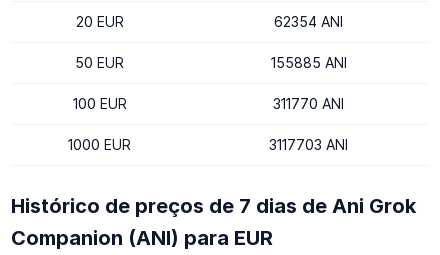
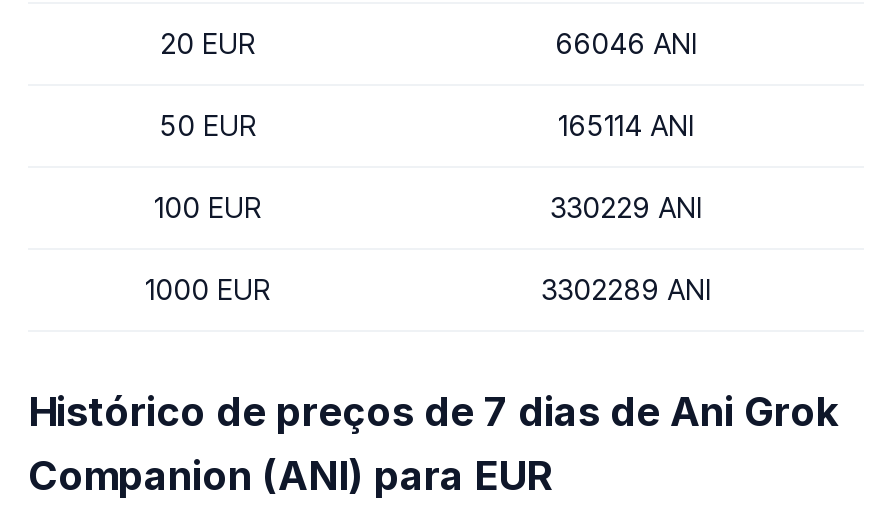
[274,13,343,30] 62354 ANI -> [555,26,697,60] 66046 ANI
[270,54,346,71] 155885 ANI -> [558,108,694,142] 165114 ANI
[273,95,344,112] 311770 ANI -> [550,190,702,224] 330229 ANI
[269,136,348,153] 3117703 ANI -> [541,272,711,306] 3302289 ANI

